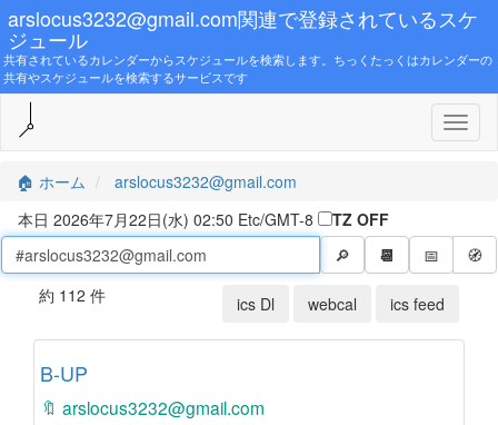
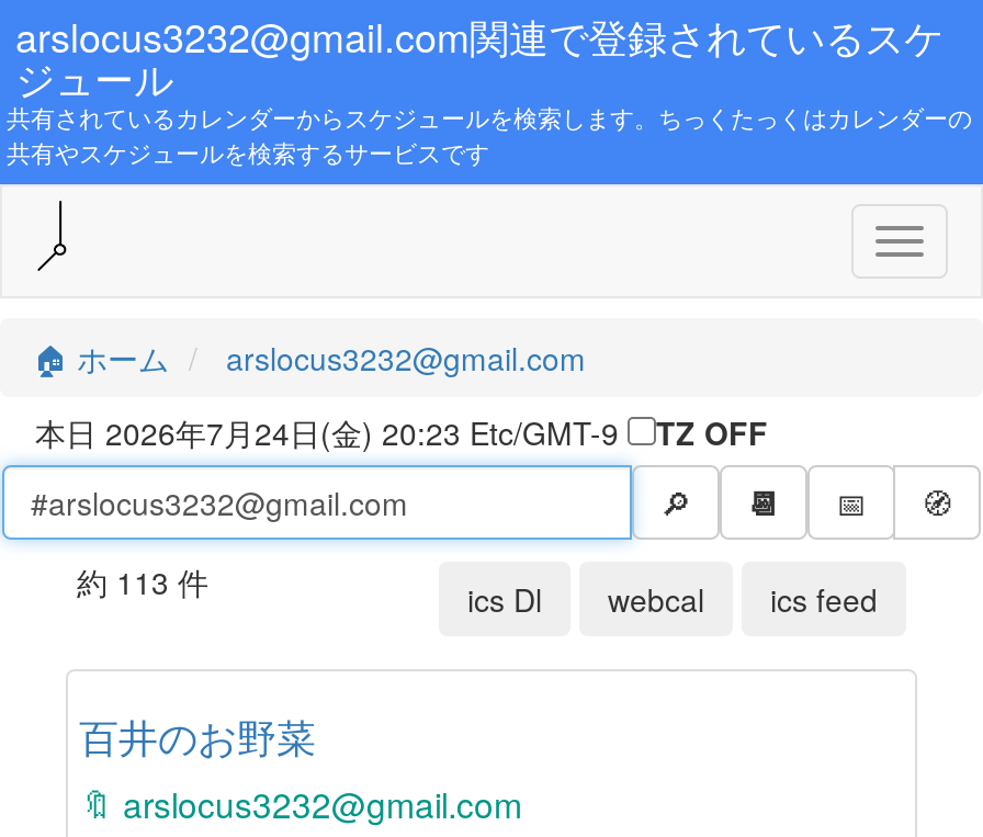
[18,208,318,230] 本日 2026年7月22日(水) 02:50 Etc/GMT-8 -> [35,410,628,454] 本日 2026年7月24日(金) 20:23 Etc/GMT-9
[39,284,106,306] 約 112 件 -> [77,559,208,603] 約 113 件
[40,358,88,387] B-UP -> [79,706,316,764] 百井のお野菜

